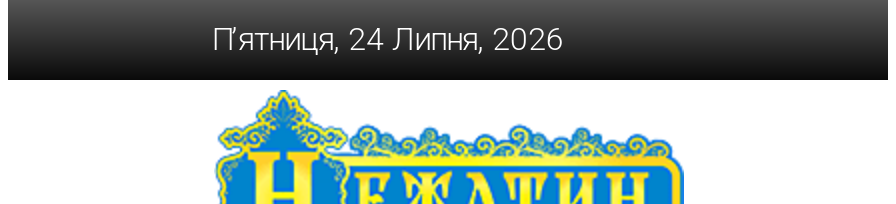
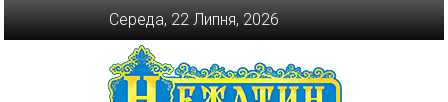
[212,20,564,58] П’ятниця, 24 Липня, 2026 -> [109,10,279,29] Середа, 22 Липня, 2026

